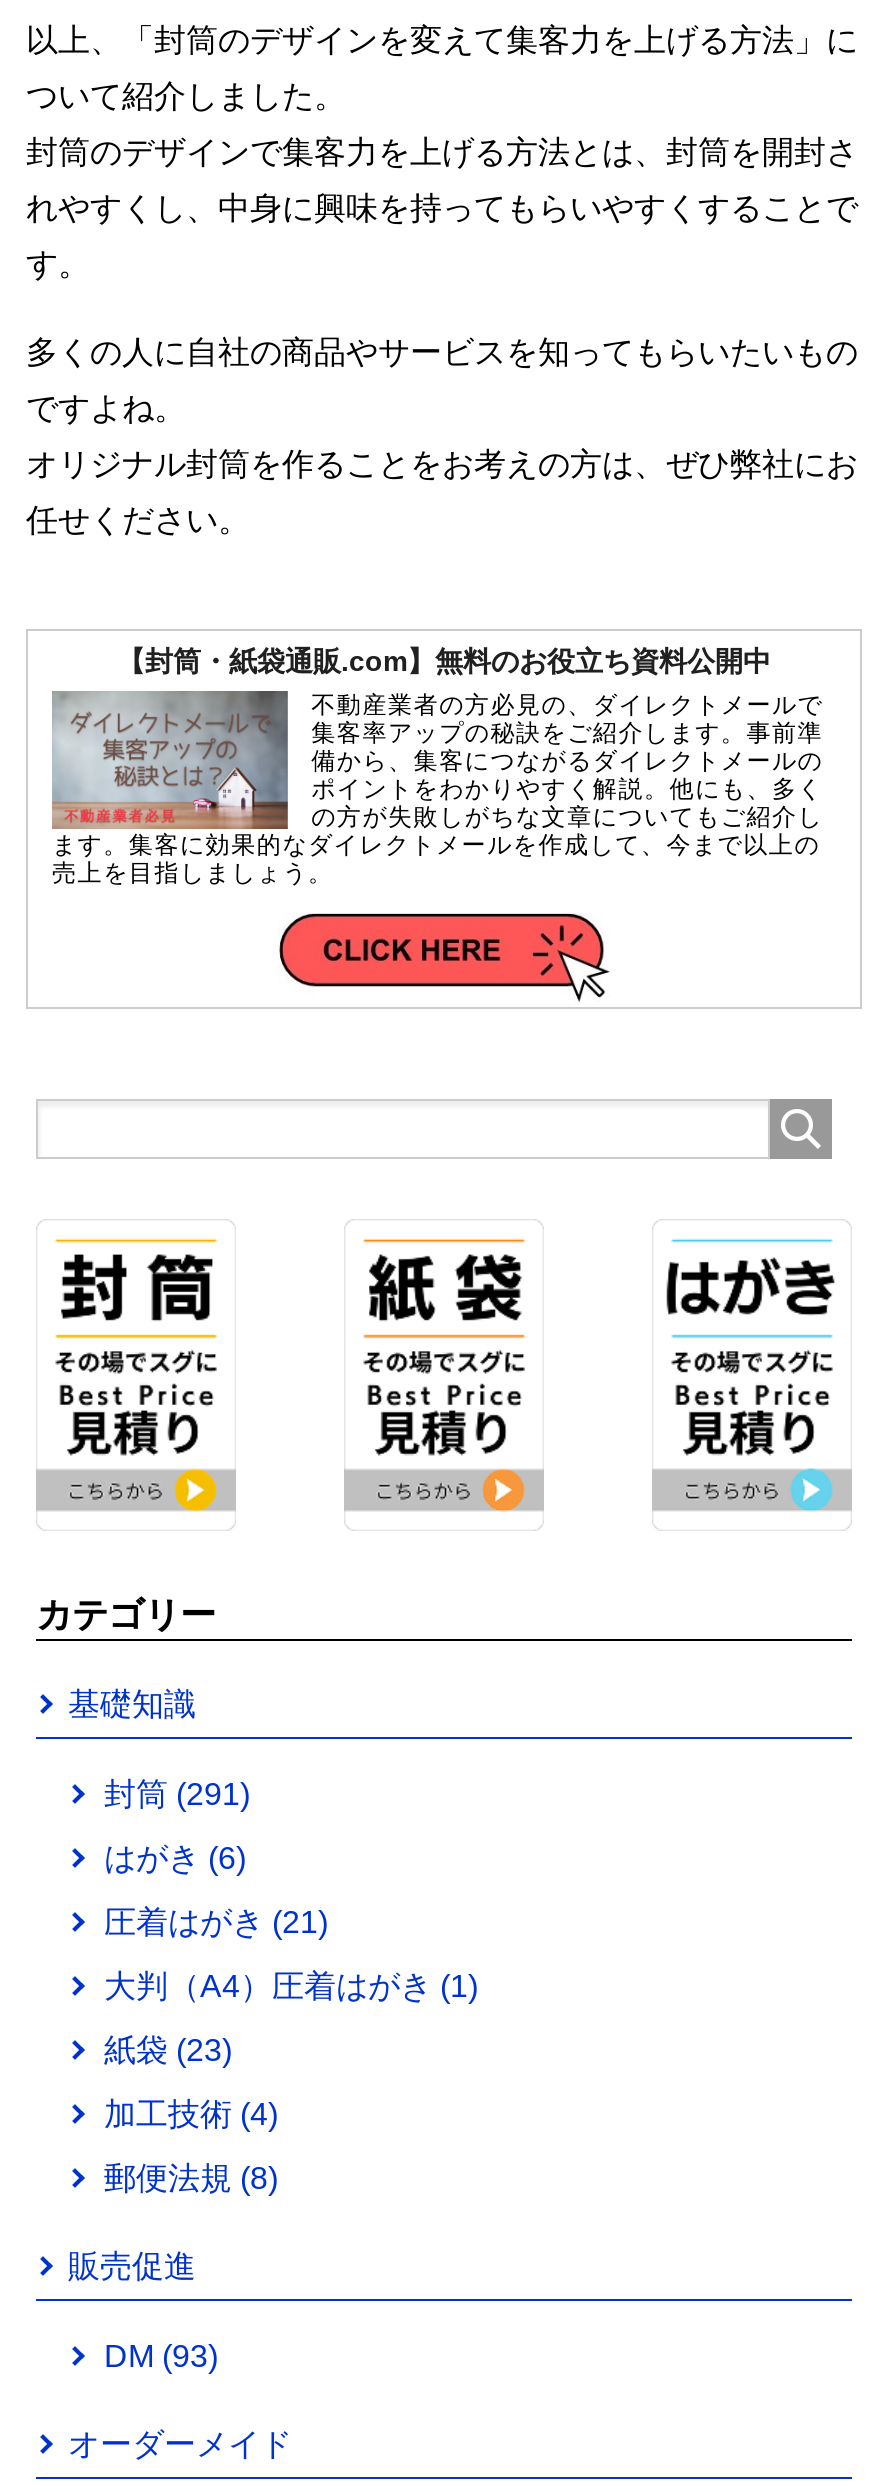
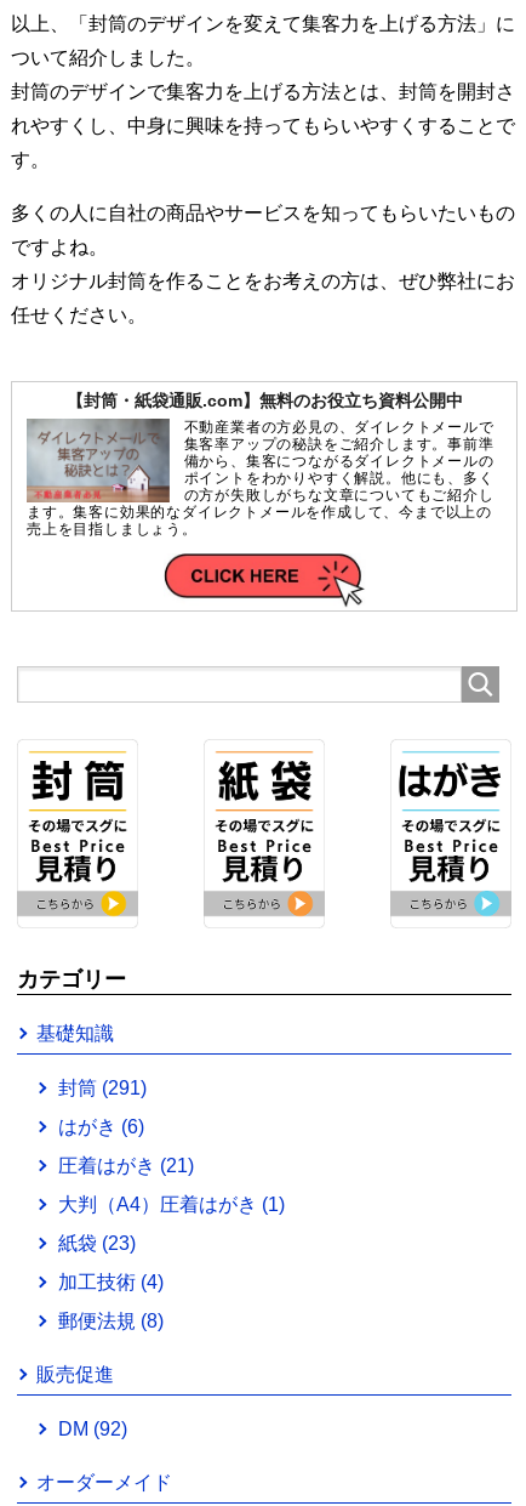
[104,2338,218,2372] DM (93) -> [58,1418,127,1439] DM (92)

